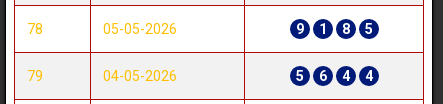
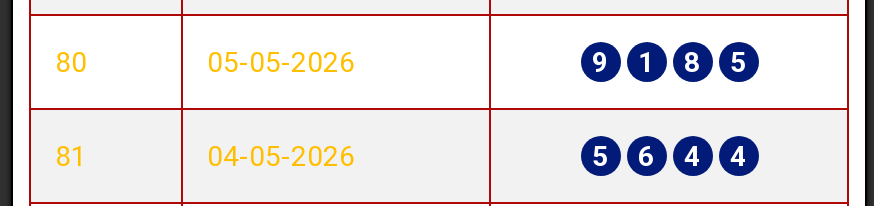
[27,21,43,37] 78 -> [55,45,87,77] 80
[27,68,43,84] 79 -> [55,139,87,171] 81

